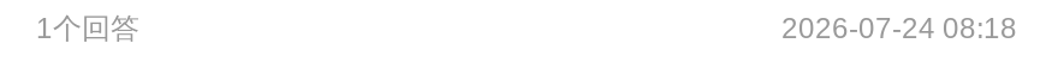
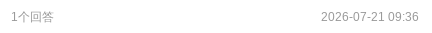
[781,12,1017,45] 2026-07-24 08:18 -> [321,10,419,24] 2026-07-21 09:36

